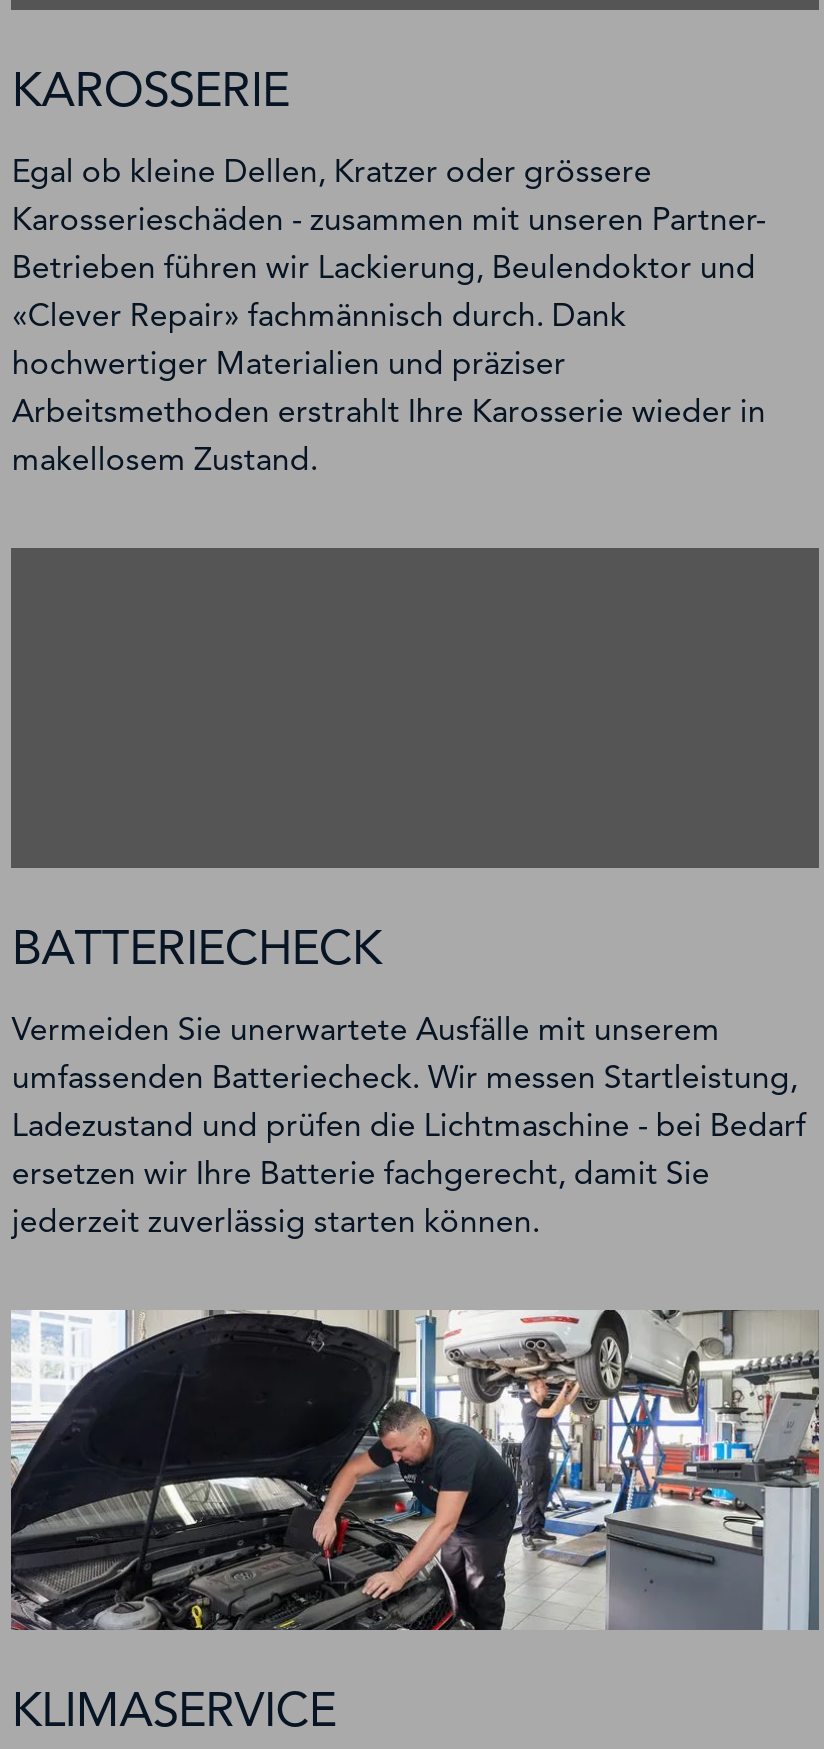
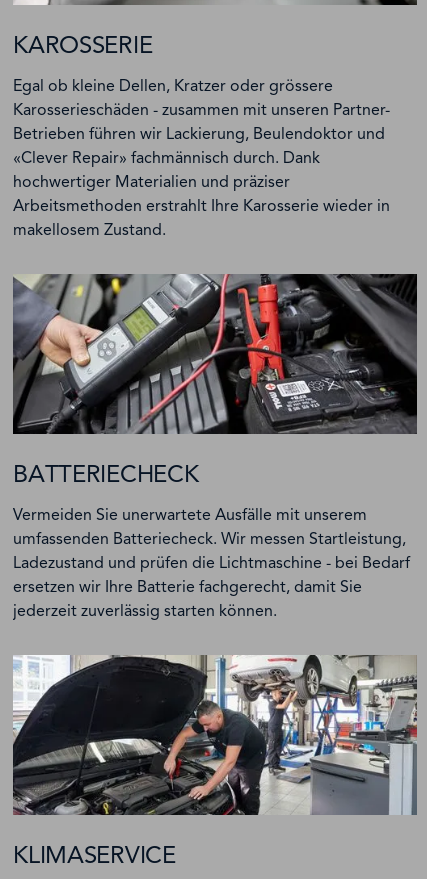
none -> [13,274,417,434] [image]

